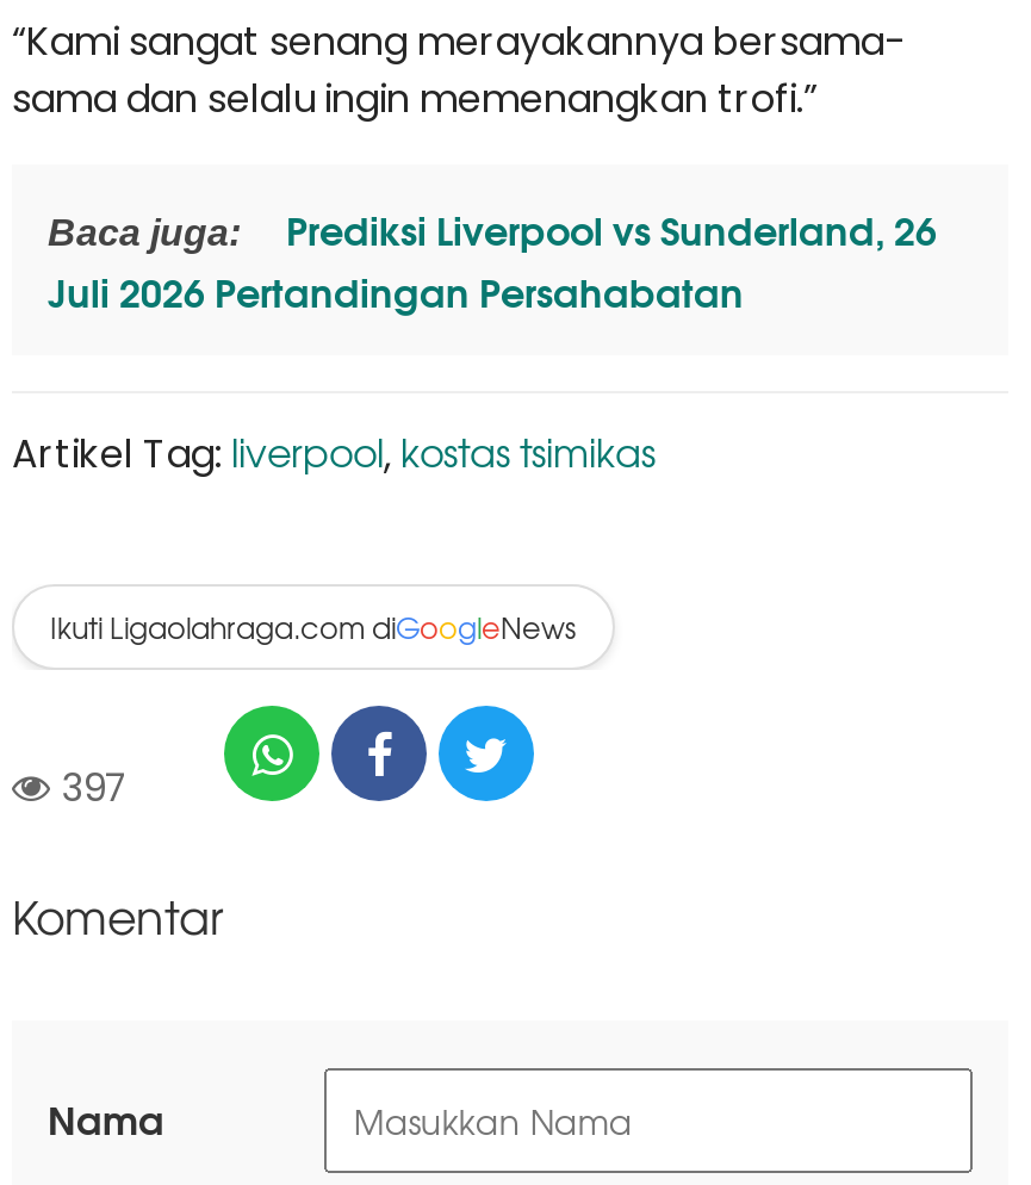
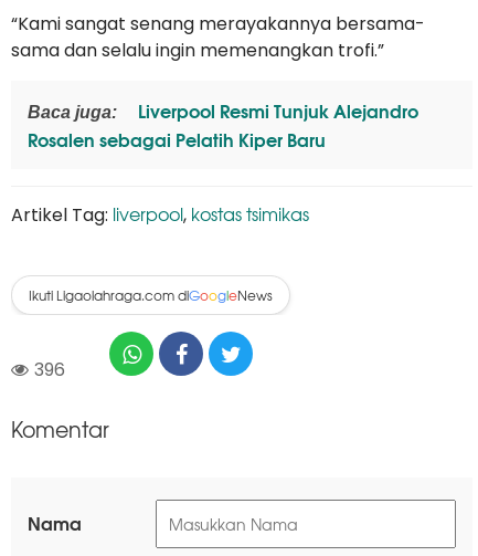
[48,198,937,319] Prediksi Liverpool vs Sunderland, 26 | Juli 2026 Pertandingan Persahabatan -> [28,96,418,153] Liverpool Resmi Tunjuk Alejandro | Rosalen sebagai Pelatih Kiper Baru
[62,768,129,806] 397 -> [34,360,65,378] 396

